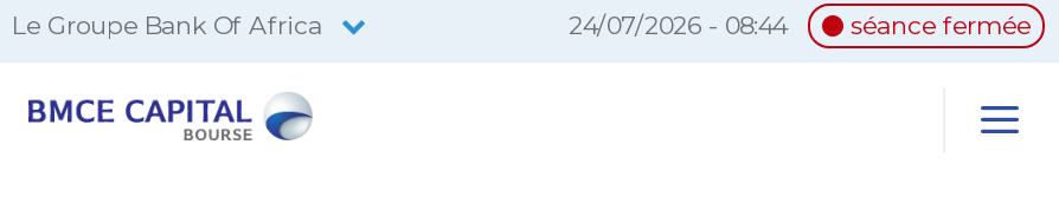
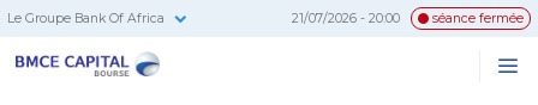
[569,11,1031,41] 24/07/2026 - 08:44 séance fermée -> [292,11,524,26] 21/07/2026 - 20:00 séance fermée

